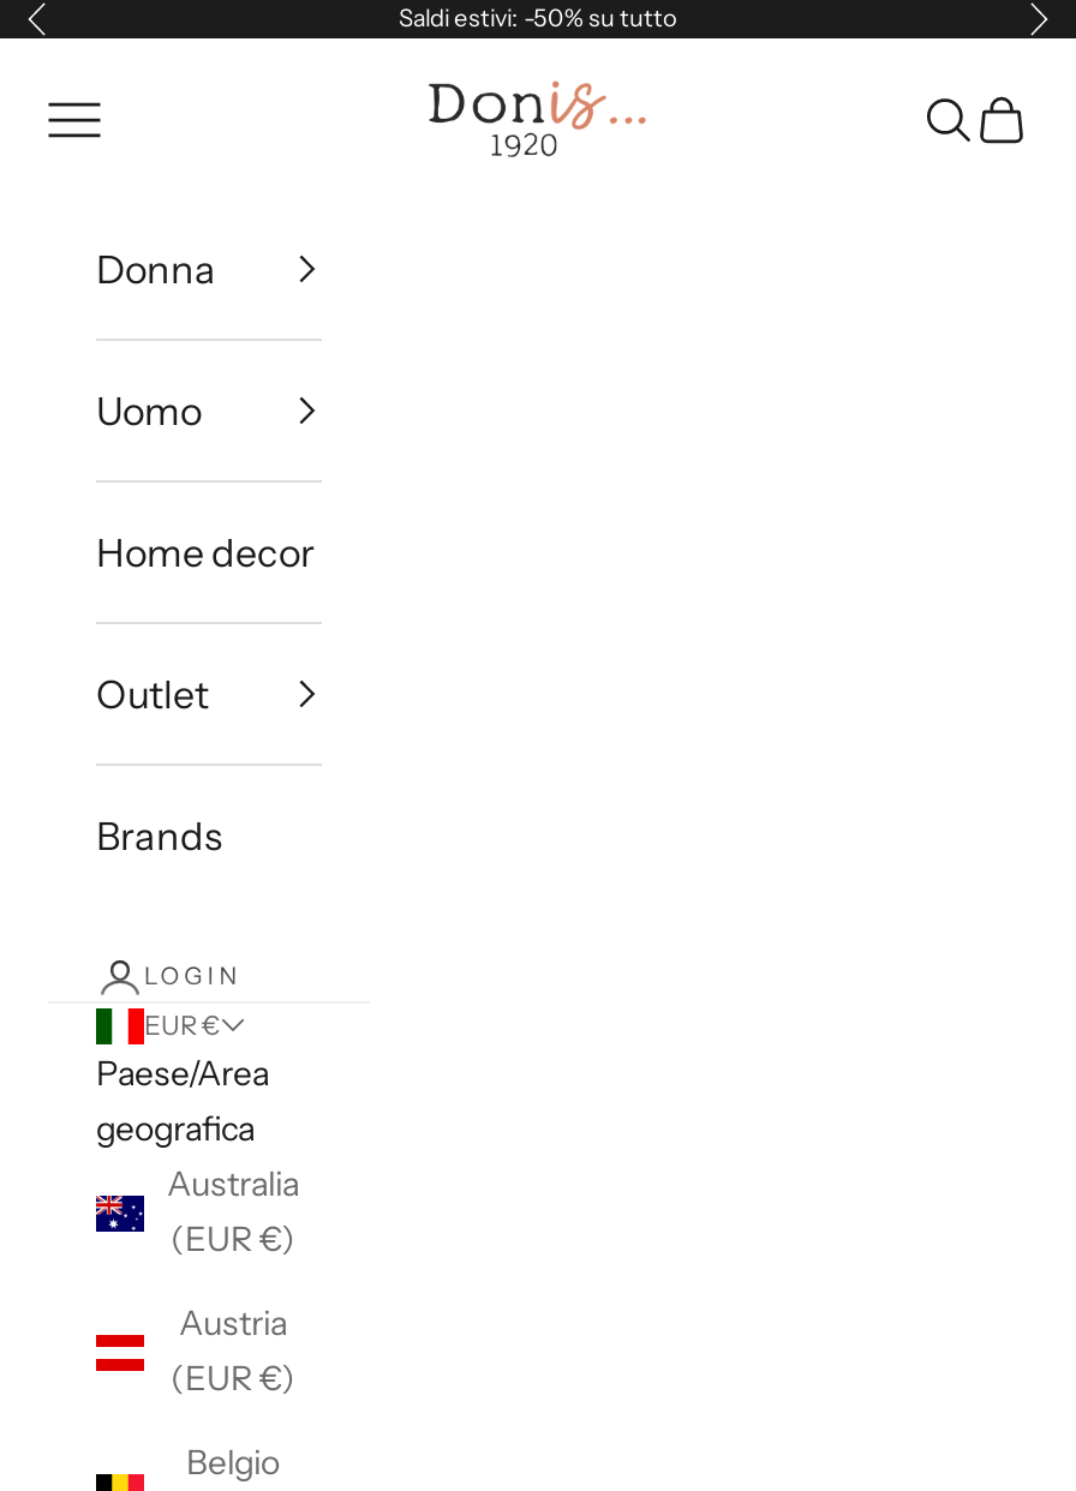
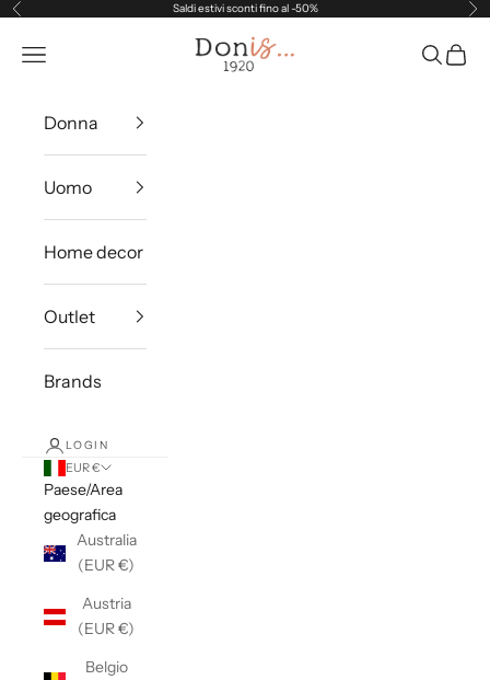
[399,2,677,34] Saldi estivi: -50% su tutto -> [172,1,318,15] Saldi estivi sconti fino al -50%

